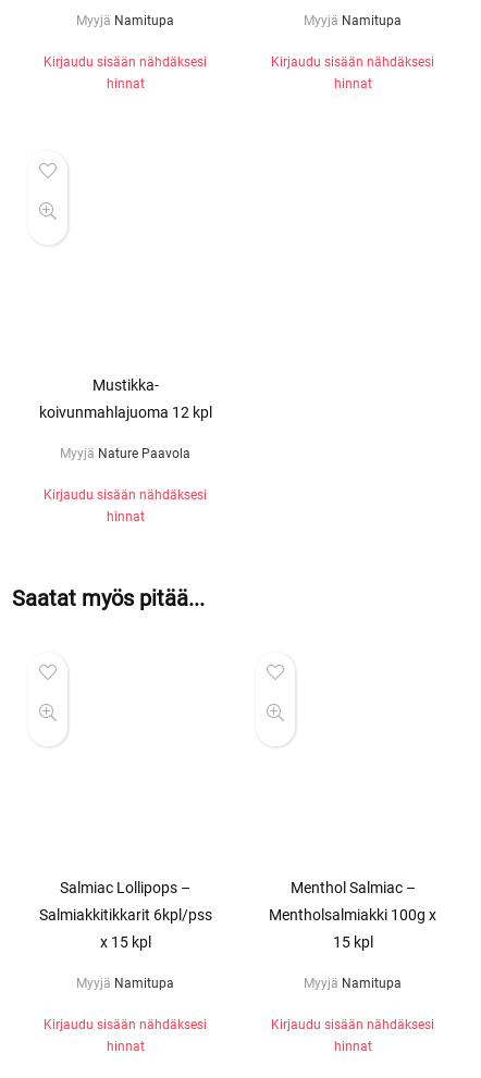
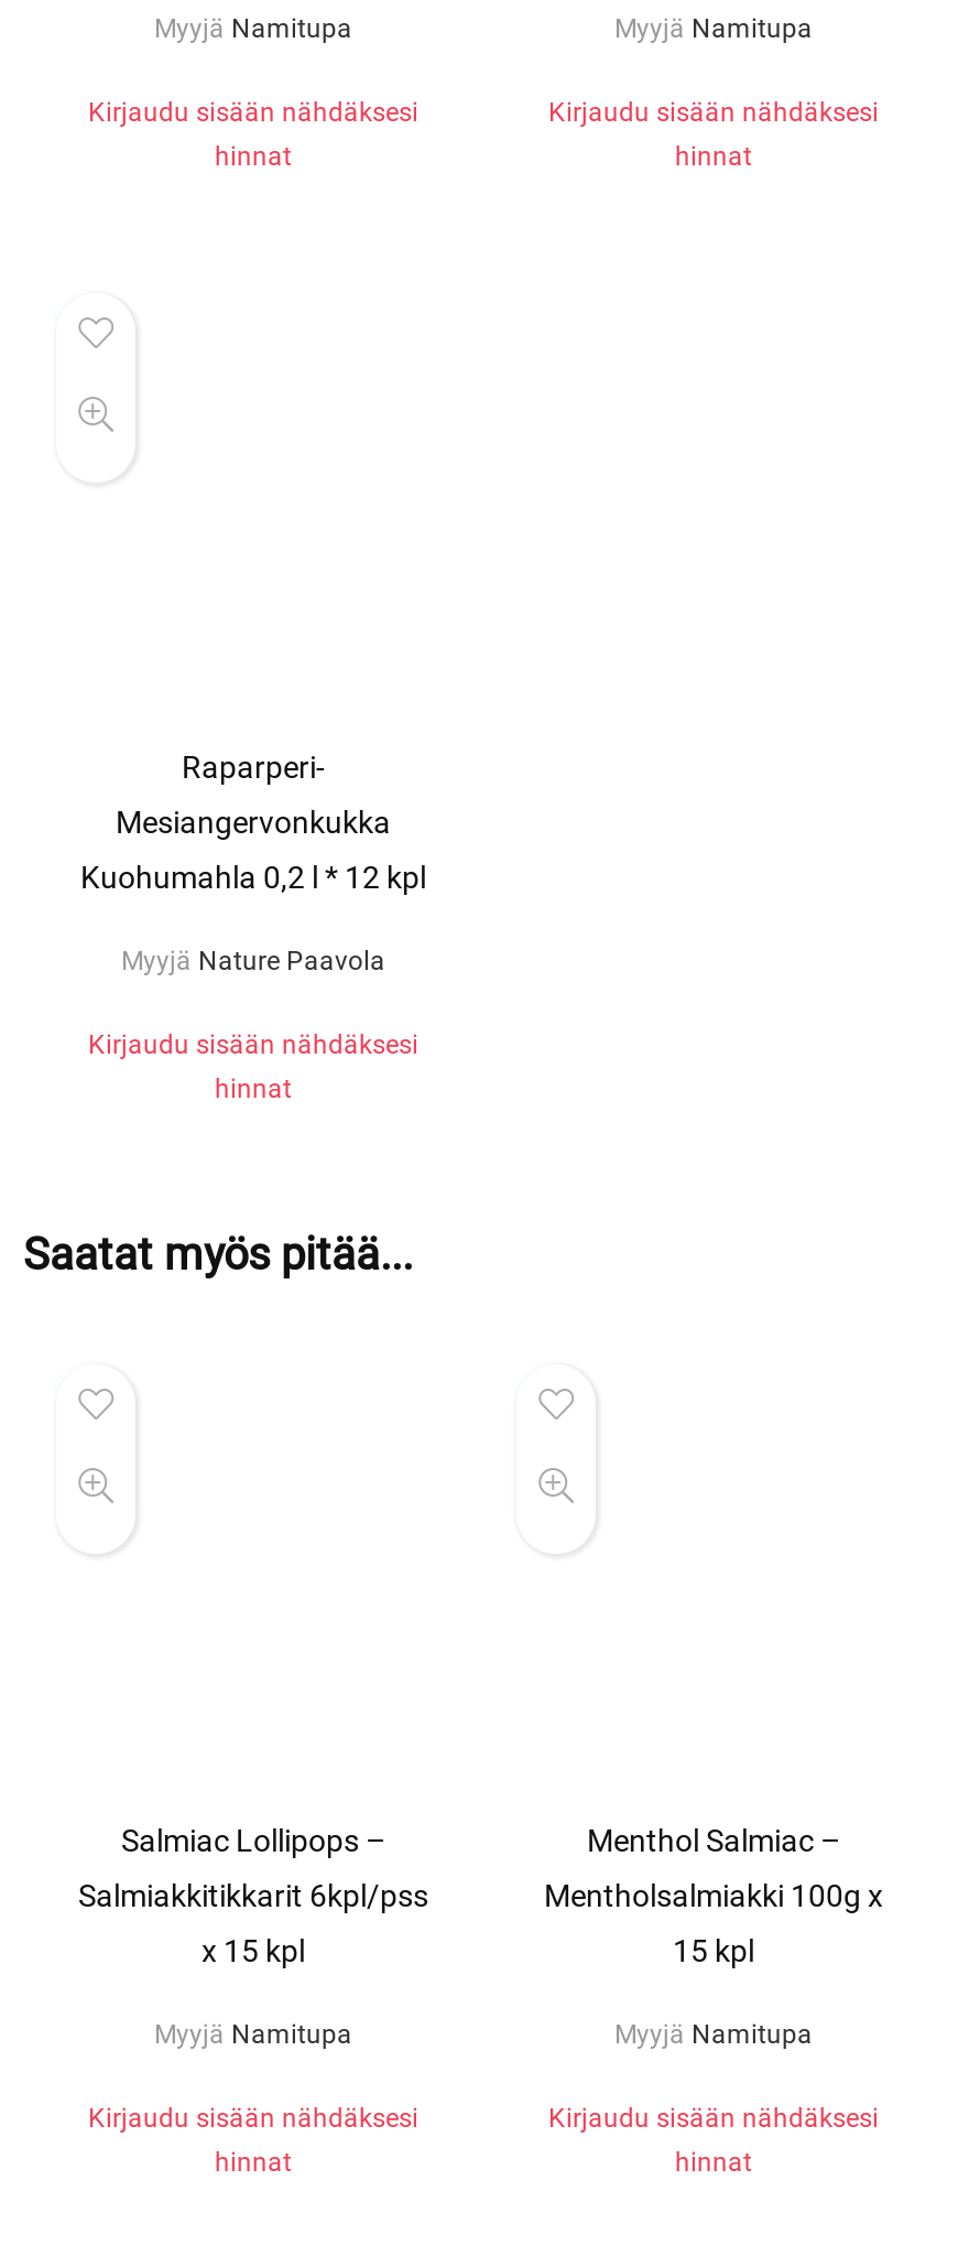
[39,376,212,421] Mustikka- | koivunmahlajuoma 12 kpl -> [80,750,426,895] Raparperi- | Mesiangervonkukka | Kuohumahla 0,2 l * 12 kpl

